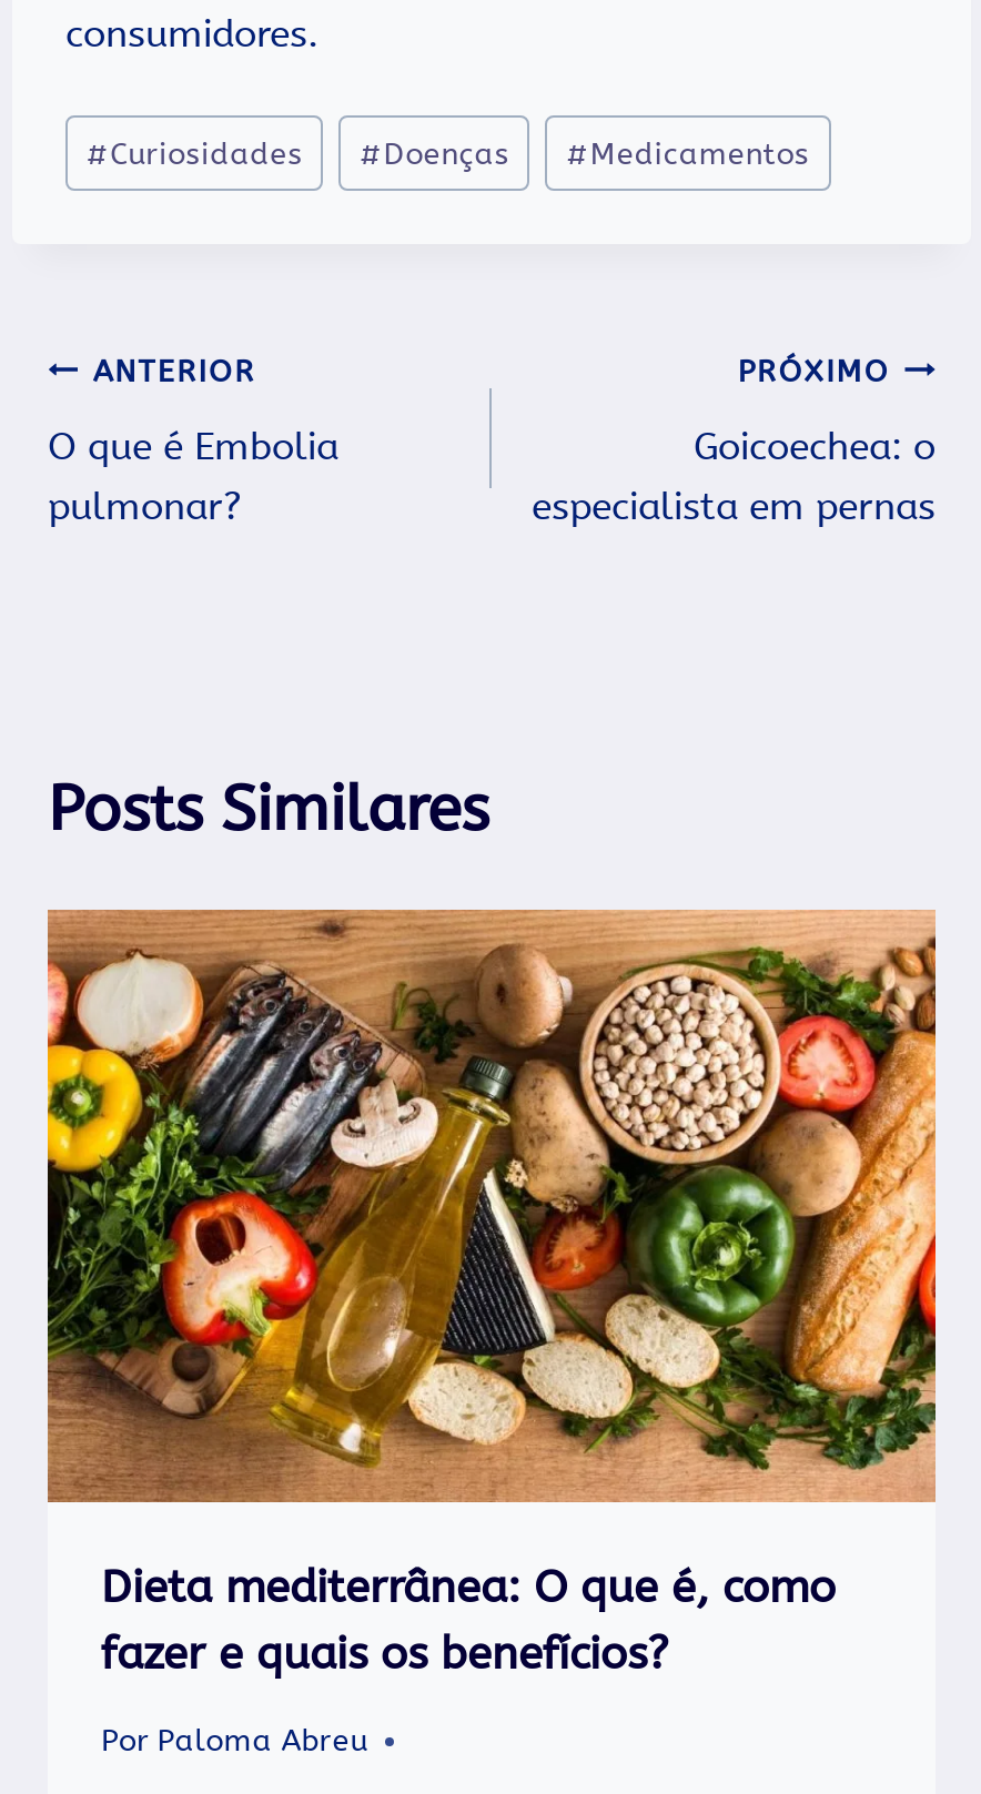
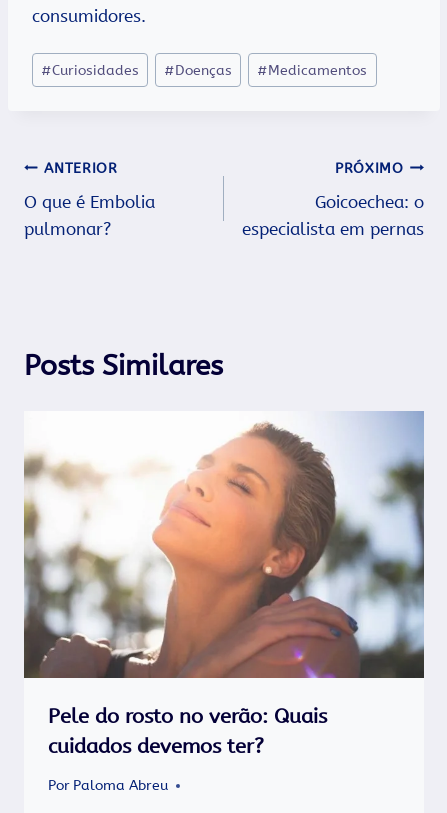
[45,908,938,1680] [image] | Dieta mediterrânea: O que é, como | fazer e quais os benefícios? -> [23,410,425,758] [image] | Pele do rosto no verão: Quais | cuidados devemos ter?

